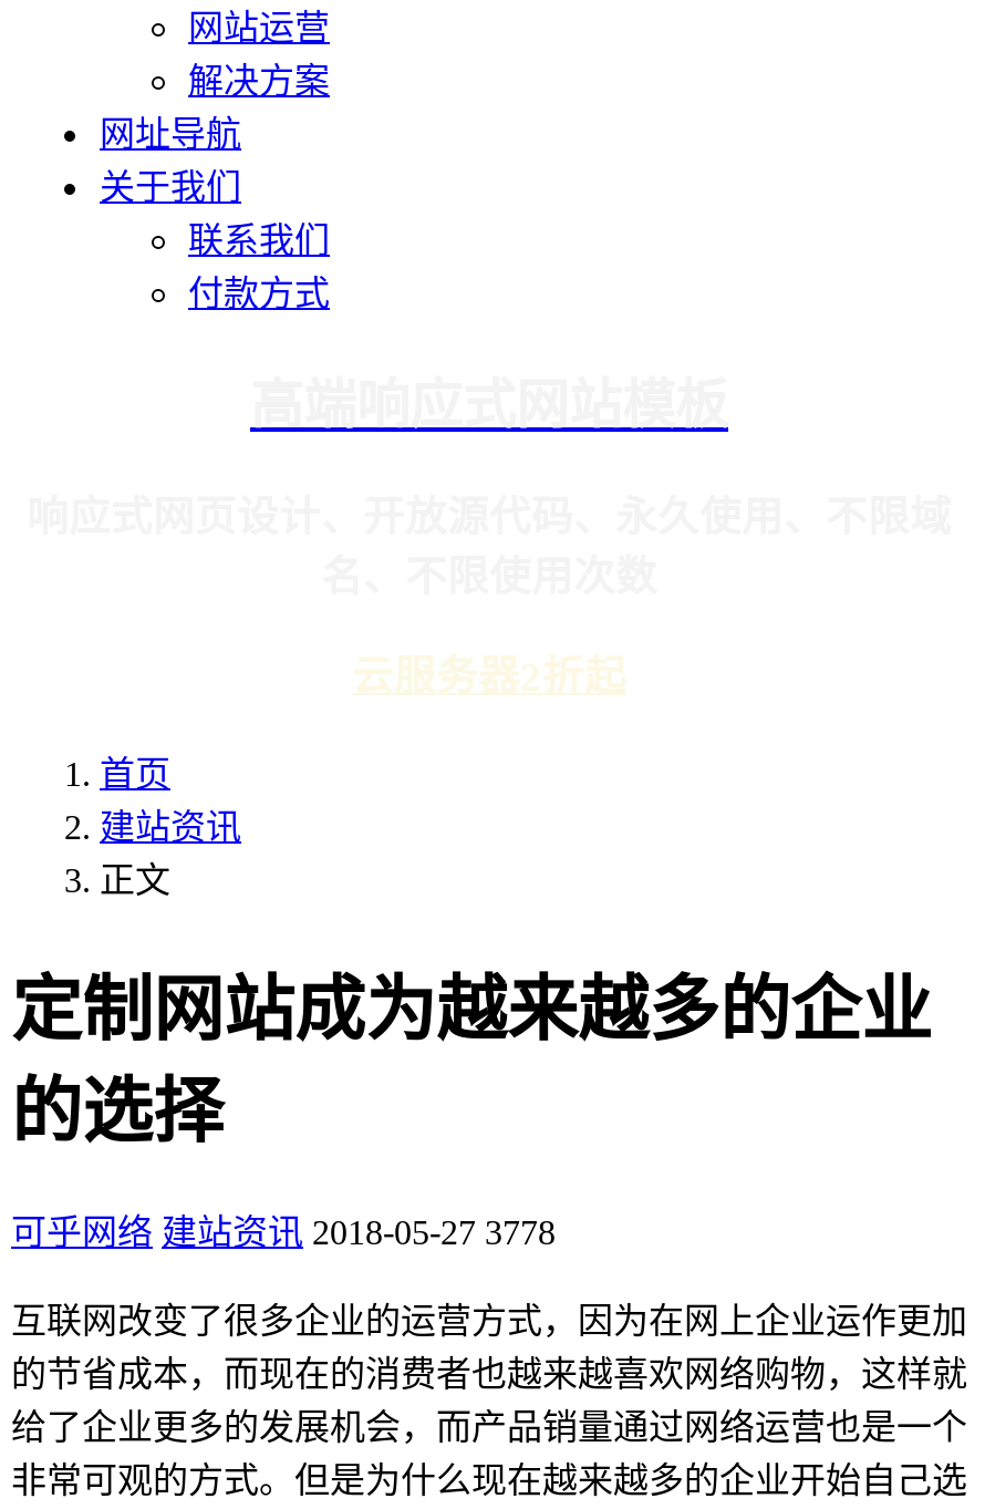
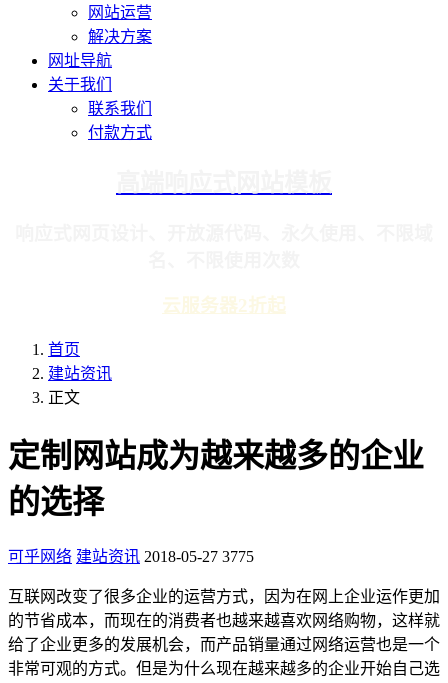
[11,1213,556,1251] 可乎网络 建站资讯 2018-05-27 3778 -> [8,548,254,565] 可乎网络 建站资讯 2018-05-27 3775

